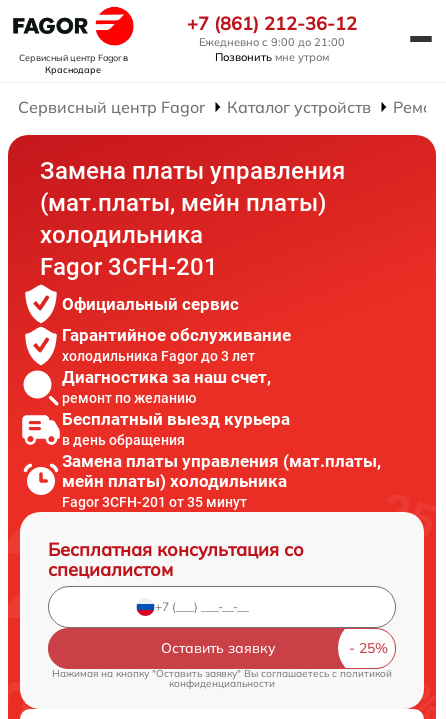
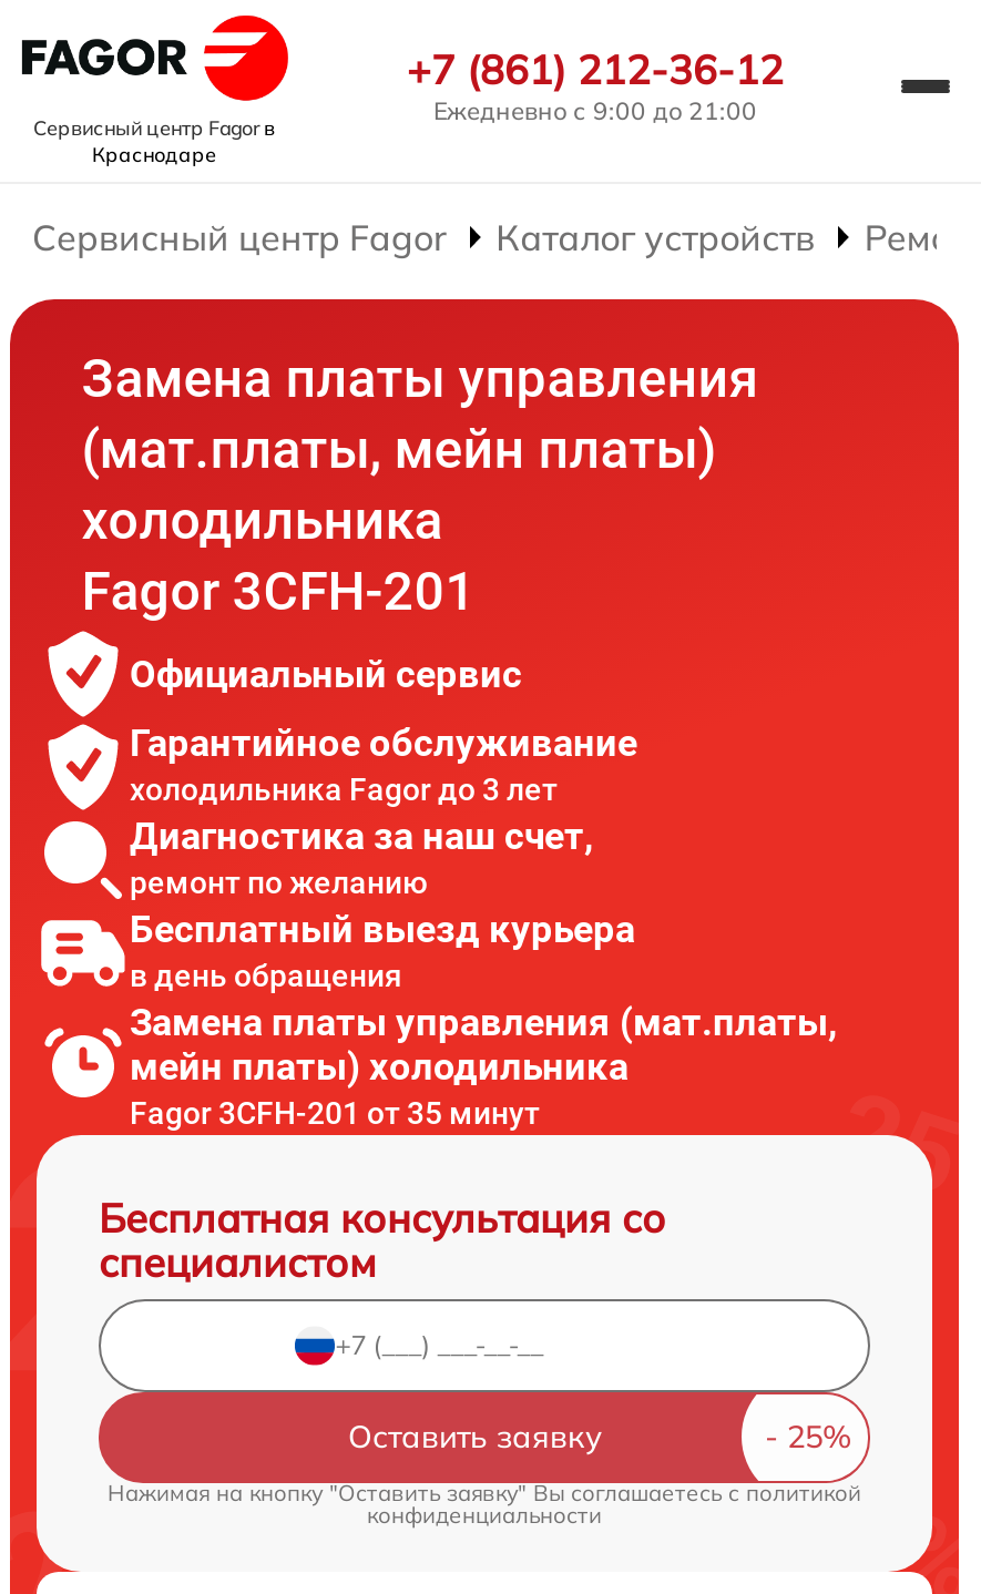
[215,50,329,64] Позвонить мне утром -> none

